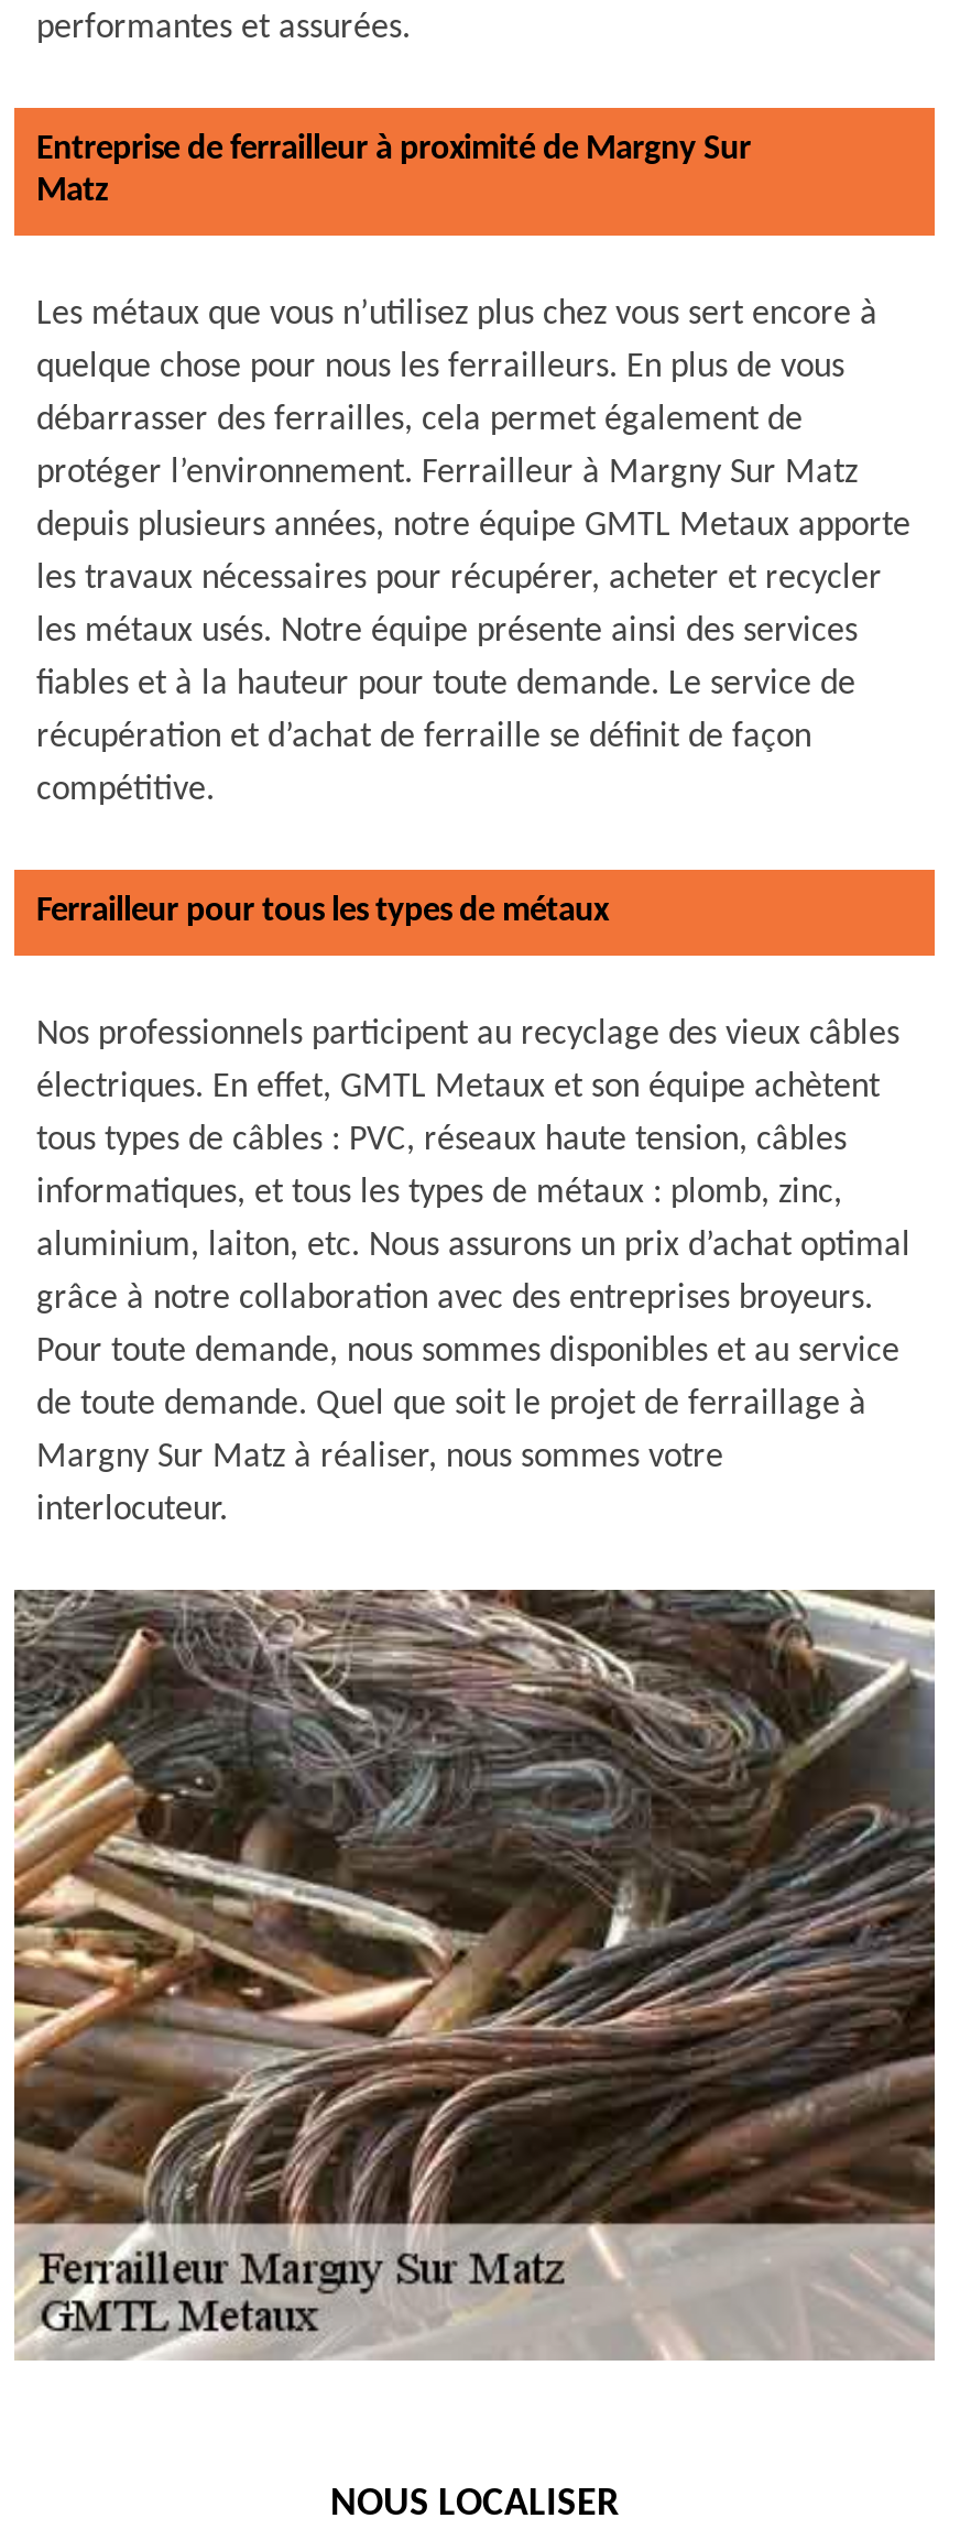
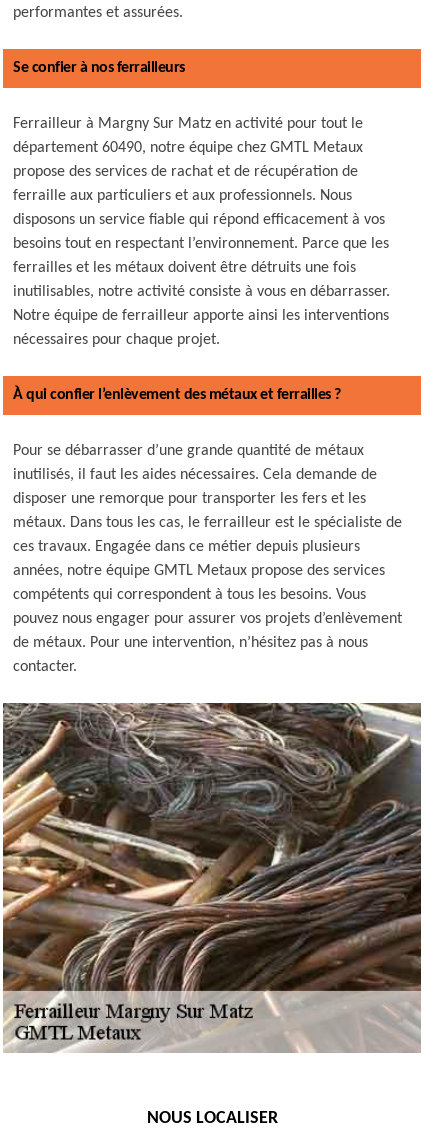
[36,132,751,209] Entreprise de ferrailleur à proximité de Margny Sur | Matz -> [13,60,184,76] Se confier à nos ferrailleurs
[36,297,877,333] Les métaux que vous n’utilisez plus chez vous sert encore à -> [13,116,363,132] Ferrailleur à Margny Sur Matz en activité pour tout le
[36,350,844,385] quelque chose pour nous les ferrailleurs. En plus de vous -> [13,140,363,156] département 60490, notre équipe chez GMTL Metaux
[36,403,803,438] débarrasser des ferrailles, cela permet également de -> [13,164,358,180] propose des services de rachat et de récupération de
[36,456,858,491] protéger l’environnement. Ferrailleur à Margny Sur Matz -> [13,188,352,204] ferraille aux particuliers et aux professionnels. Nous
[36,509,910,544] depuis plusieurs années, notre équipe GMTL Metaux apporte -> [13,212,385,228] disposons un service fiable qui répond efficacement à vos
[36,562,882,597] les travaux nécessaires pour récupérer, acheter et recycler -> [13,236,389,252] besoins tout en respectant l’environnement. Parce que les
[36,614,858,650] les métaux usés. Notre équipe présente ainsi des services -> [13,260,356,276] ferrailles et les métaux doivent être détruits une fois
[36,667,855,702] fiables et à la hauteur pour toute demande. Le service de -> [13,284,390,300] inutilisables, notre activité consiste à vous en débarrasser.
[36,720,811,755] récupération et d’achat de ferraille se définit de façon -> [13,308,389,324] Notre équipe de ferrailleur apporte ainsi les interventions
[36,773,215,808] compétitive. -> [13,332,220,348] nécessaires pour chaque projet.
[36,894,608,929] Ferrailleur pour tous les types de métaux -> [13,387,340,403] À qui confier l’enlèvement des métaux et ferrailles ?
[36,1017,899,1053] Nos professionnels participent au recyclage des vieux câbles -> [13,443,364,459] Pour se débarrasser d’une grande quantité de métaux
[36,1070,880,1105] électriques. En effet, GMTL Metaux et son équipe achètent -> [13,467,377,483] inutilisés, il faut les aides nécessaires. Cela demande de
[36,1123,847,1158] tous types de câbles : PVC, réseaux haute tension, câbles -> [13,491,366,507] disposer une remorque pour transporter les fers et les
[36,1176,842,1211] informatiques, et tous les types de métaux : plomb, zinc, -> [13,515,402,531] métaux. Dans tous les cas, le ferrailleur est le spécialiste de
[36,1229,910,1264] aluminium, laiton, etc. Nous assurons un prix d’achat optimal -> [13,539,360,555] ces travaux. Engagée dans ce métier depuis plusieurs
[36,1282,873,1317] grâce à notre collaboration avec des entreprises broyeurs. -> [13,563,385,579] années, notre équipe GMTL Metaux propose des services
[36,1334,899,1370] Pour toute demande, nous sommes disponibles et au service -> [13,587,366,603] compétents qui correspondent à tous les besoins. Vous
[36,1387,866,1422] de toute demande. Quel que soit le projet de ferraillage à -> [13,611,402,627] pouvez nous engager pour assurer vos projets d’enlèvement
[36,1440,723,1475] Margny Sur Matz à réaliser, nous sommes votre -> [13,635,368,651] de métaux. Pour une intervention, n’hésitez pas à nous
[36,1493,228,1528] interlocuteur. -> [13,659,77,675] contacter.

